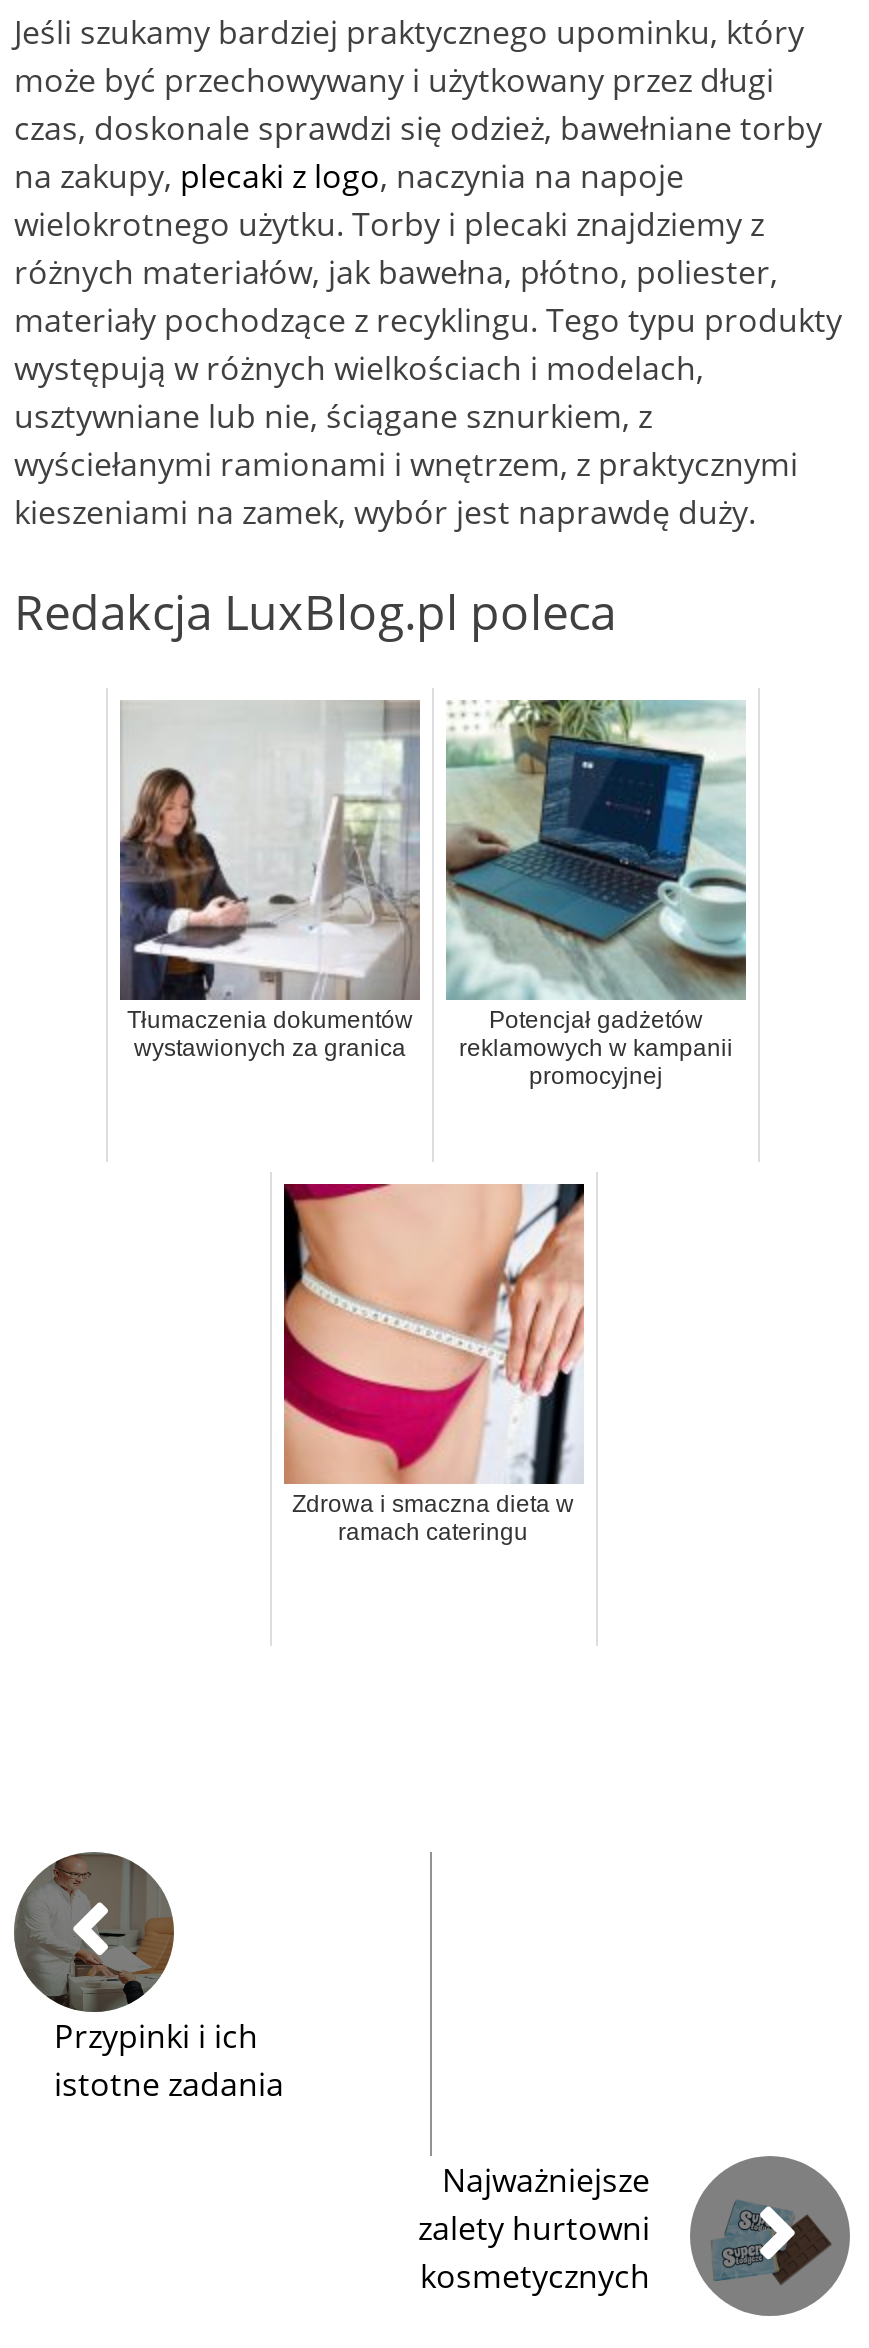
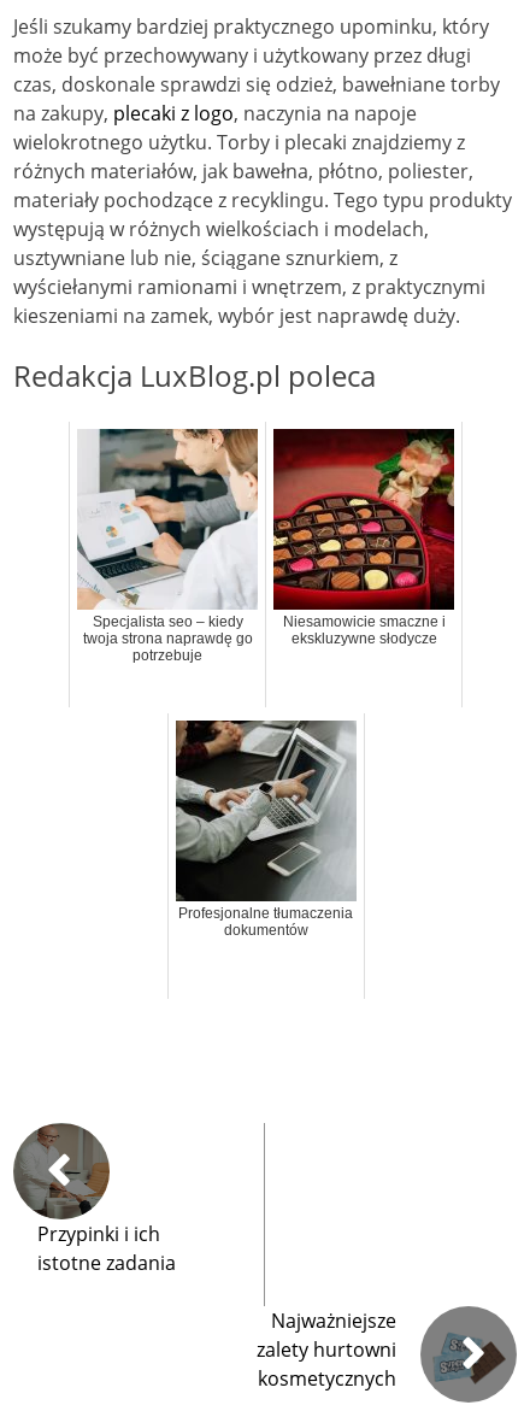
[118,700,422,1062] [image] | Tłumaczenia dokumentów | wystawionych za granica -> [77,428,259,664] [image] | Specjalista seo – kiedy | twoja strona naprawdę go | potrzebuje
[444,698,748,1090] [image] | Potencjał gadżetów | reklamowych w kampanii | promocyjnej -> [272,428,455,647] [image] | Niesamowicie smaczne i | ekskluzywne słodycze
[282,1182,586,1546] [image] | Zdrowa i smaczna dieta w | ramach cateringu -> [175,719,357,938] [image] | Profesjonalne tłumaczenia | dokumentów

